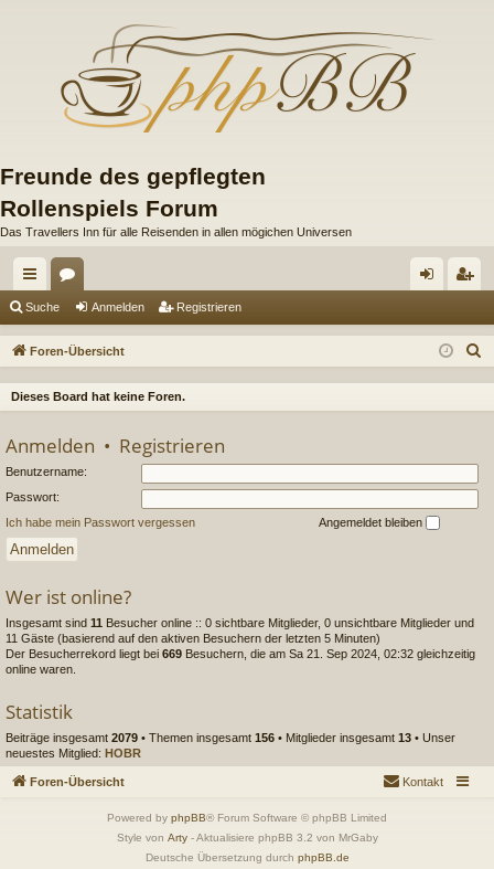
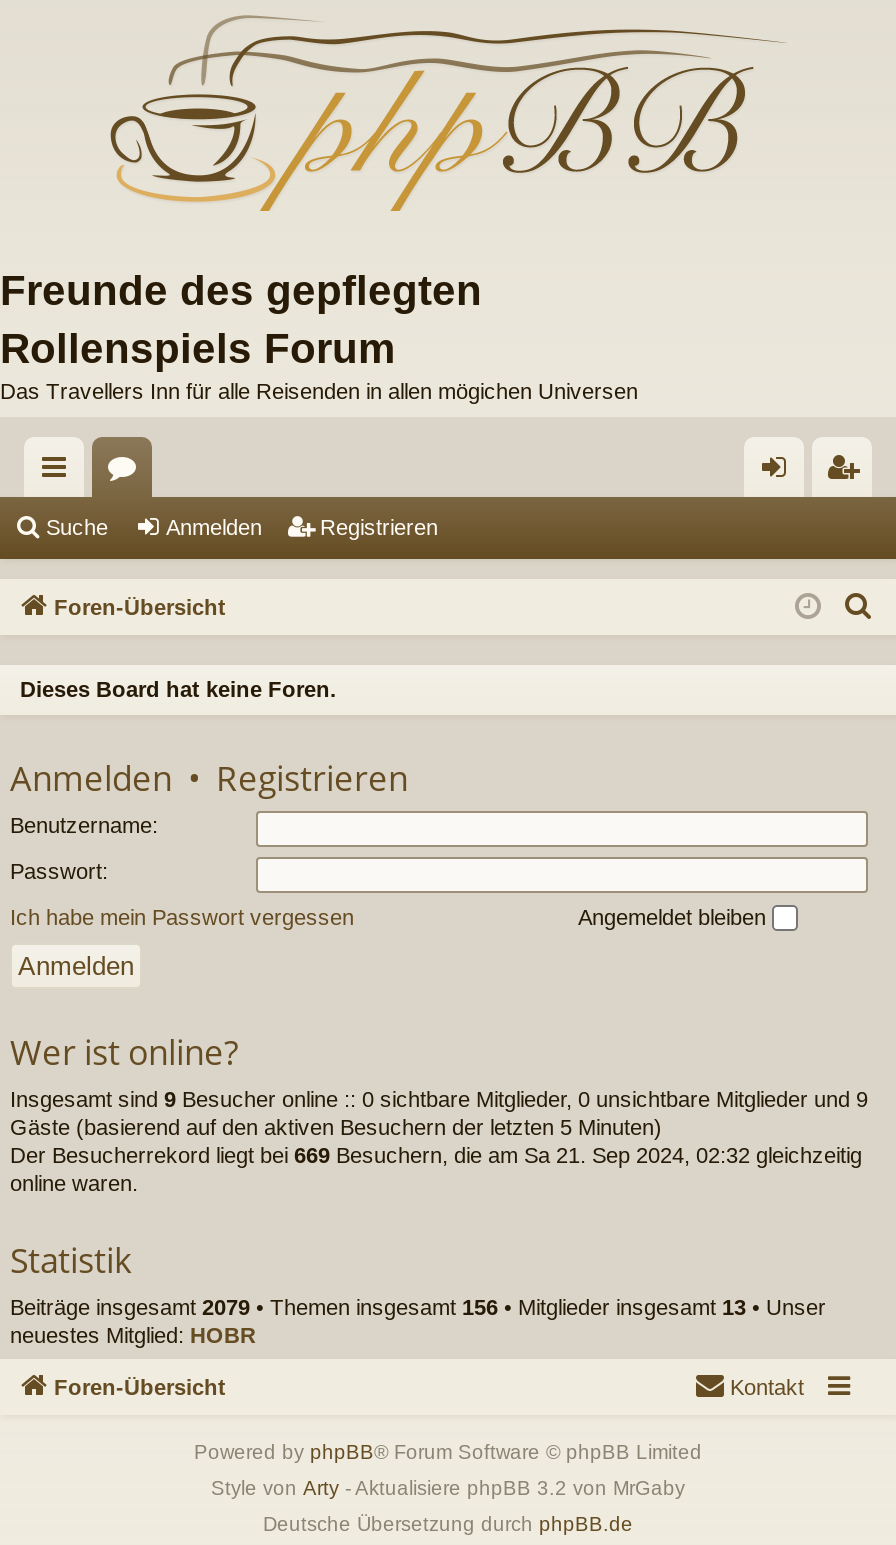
[6,616,474,644] Insgesamt sind 11 Besucher online :: 0 sichtbare Mitglieder, 0 unsichtbare Mitglieder und | 11 Gäste (basierend auf den aktiven Besuchern der letzten 5 Minuten) -> [10,1086,868,1138] Insgesamt sind 9 Besucher online :: 0 sichtbare Mitglieder, 0 unsichtbare Mitglieder und 9 | Gäste (basierend auf den aktiven Besuchern der letzten 5 Minuten)

